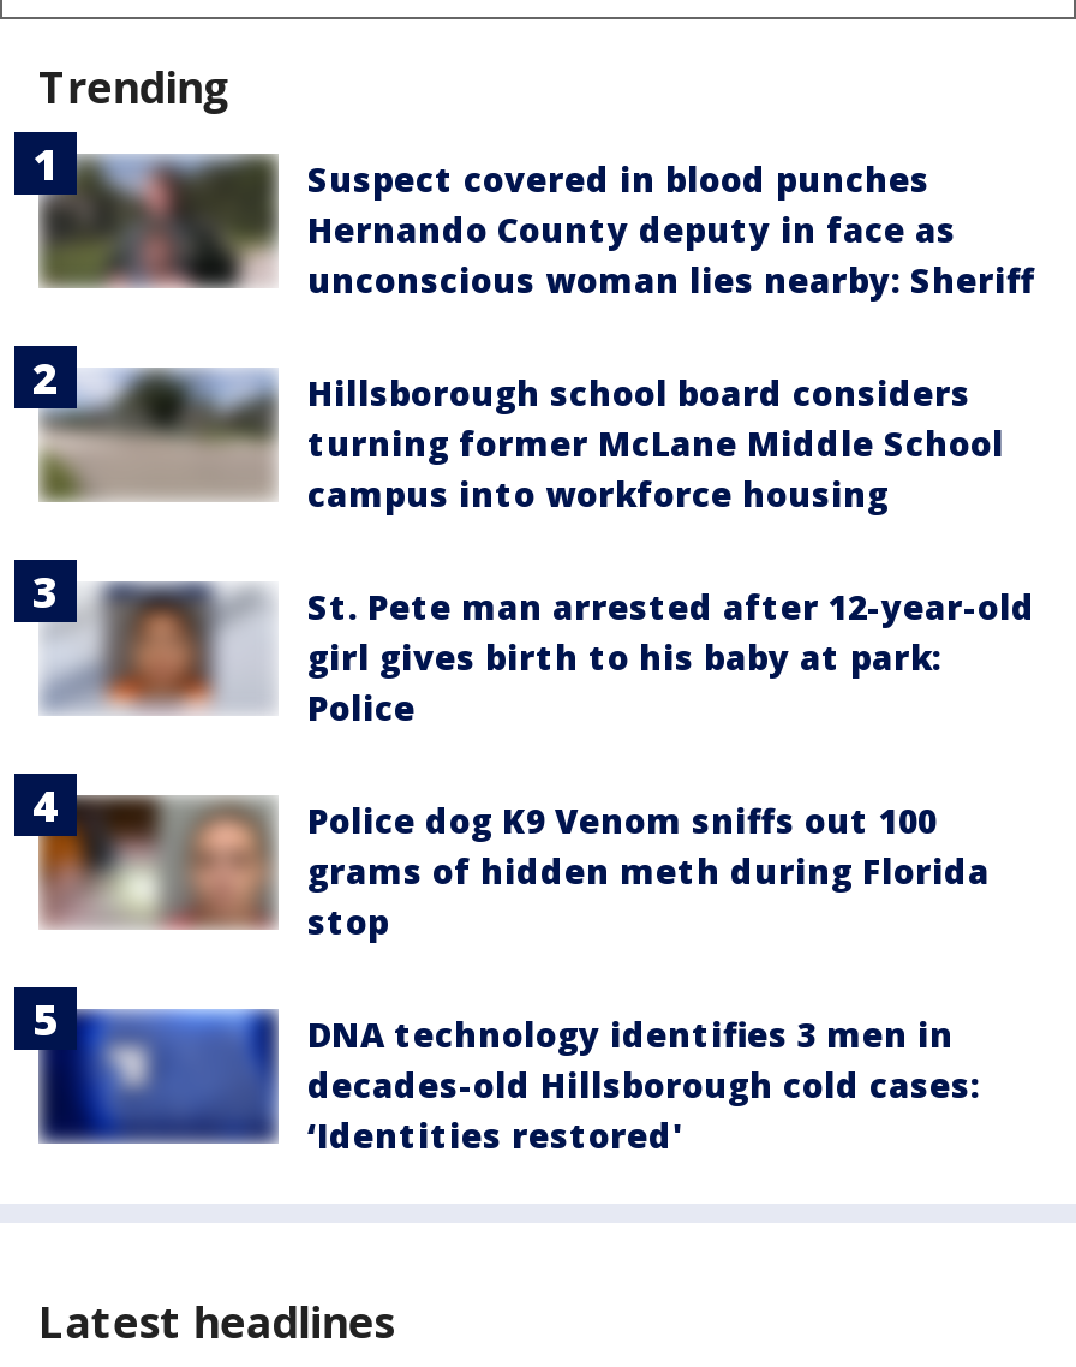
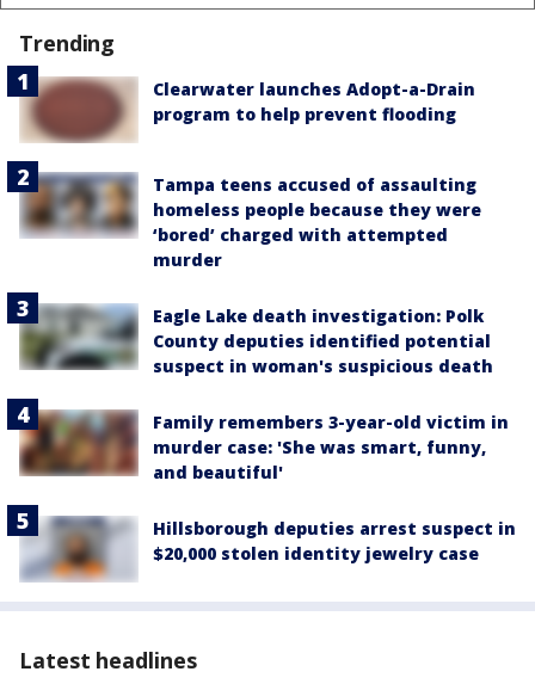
[38,154,1035,302] [image] | Suspect covered in blood punches | Hernando County deputy in face as | unconscious woman lies nearby: Sheriff -> [20,76,475,142] [image] | Clearwater launches Adopt-a-Drain | program to help prevent flooding
[12,324,1004,516] [image] | Hillsborough school board considers | turning former McLane Middle School | campus into workforce housing -> [6,160,481,271] [image] | Tampa teens accused of assaulting | homeless people because they were | ‘bored’ charged with attempted | murder
[12,557,1035,735] [image] | St. Pete man arrested after 12-year-old | girl gives birth to his baby at park: | Police -> [6,282,493,377] [image] | Eagle Lake death investigation: Polk | County deputies identified potential | suspect in woman's suspicious death
[12,769,990,949] [image] | Police dog K9 Venom sniffs out 100 | grams of hidden meth during Florida | stop -> [6,388,509,483] [image] | Family remembers 3-year-old victim in | murder case: 'She was smart, funny, | and beautiful'
[12,983,980,1160] [image] | DNA technology identifies 3 men in | decades-old Hillsborough cold cases: | ‘Identities restored' -> [6,494,516,583] [image] | Hillsborough deputies arrest suspect in | $20,000 stolen identity jewelry case

